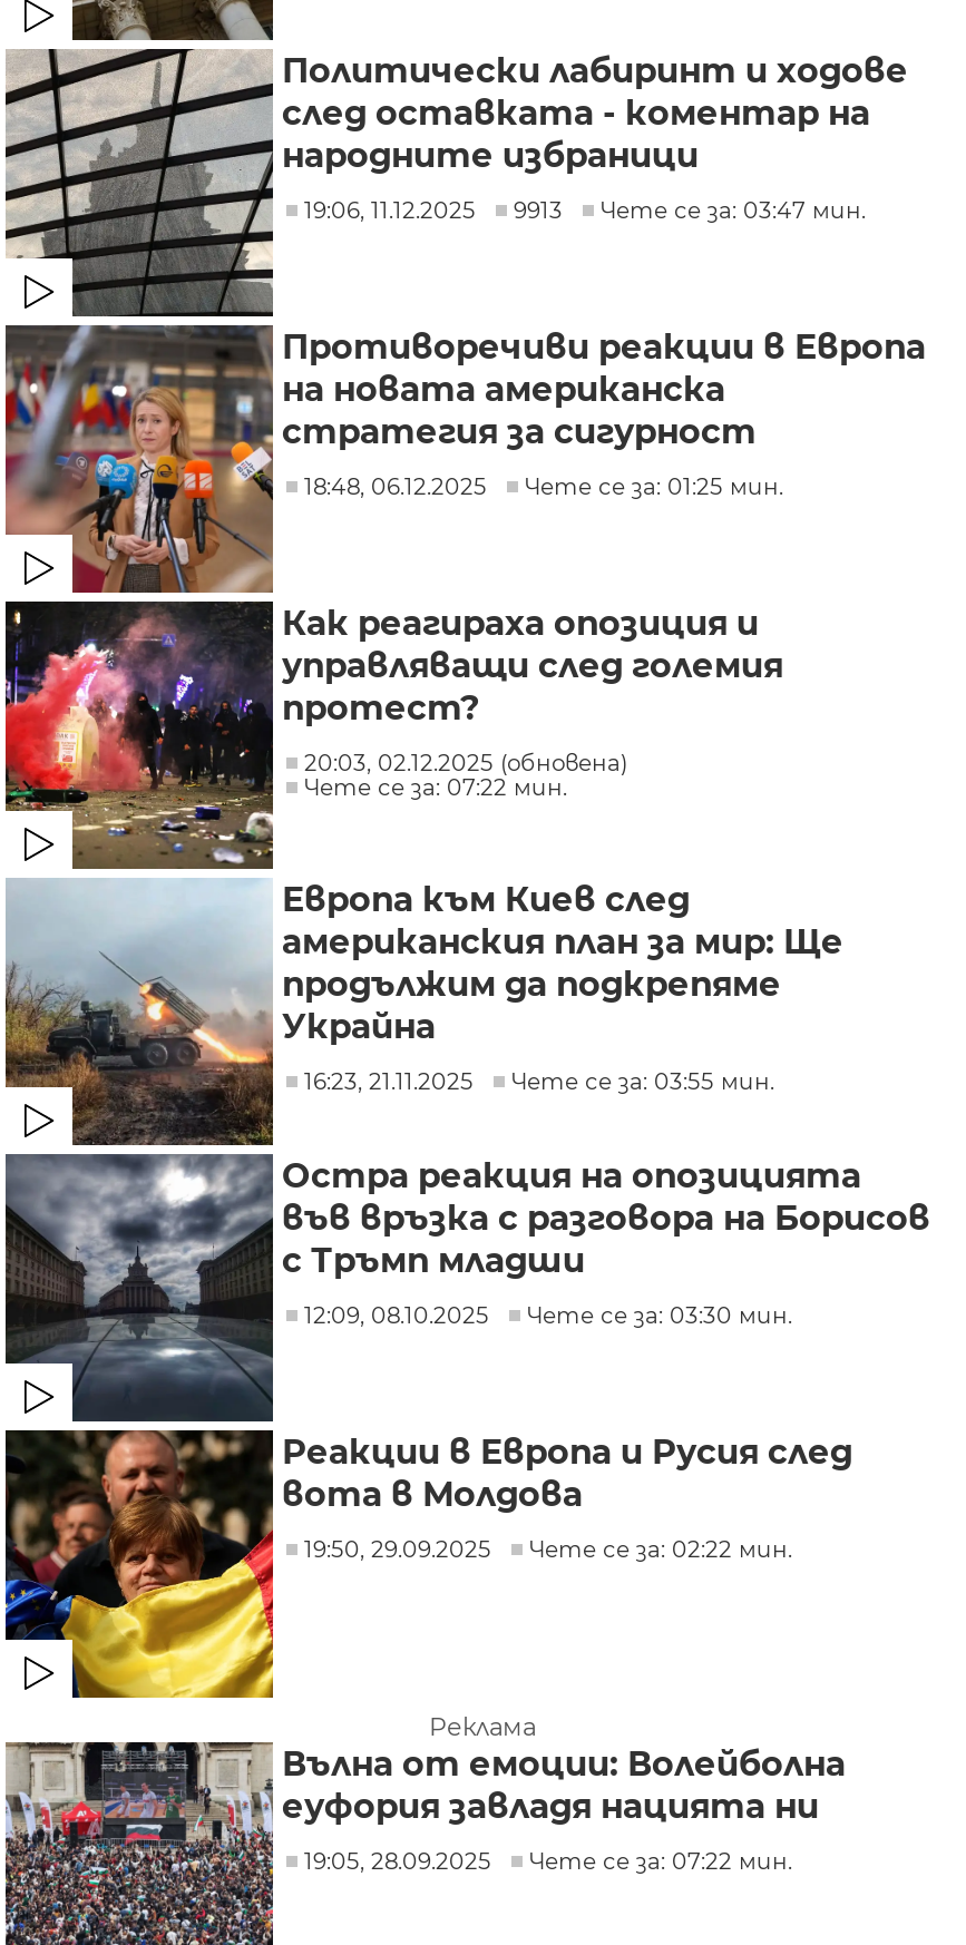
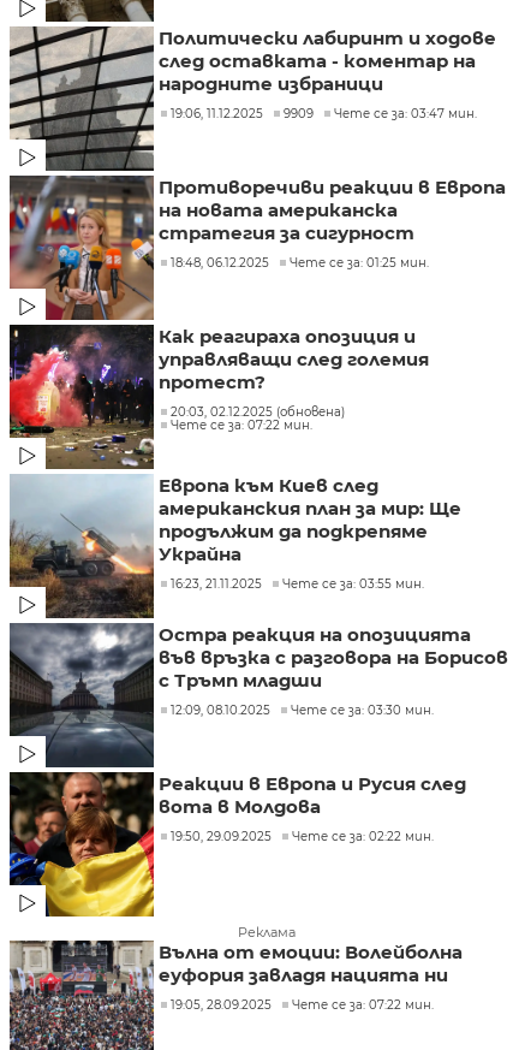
[304,197,866,226] 19:06, 11.12.2025 9913 Чете се за: 03:47 мин. -> [171,106,477,122] 19:06, 11.12.2025 9909 Чете се за: 03:47 мин.

